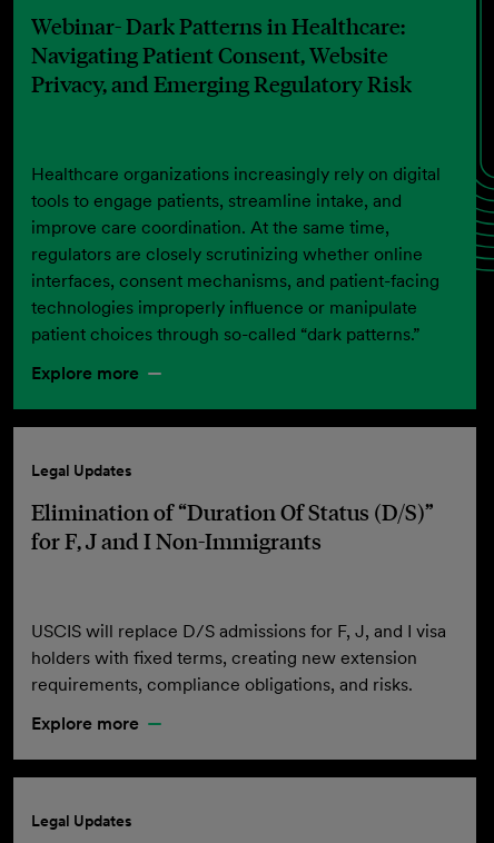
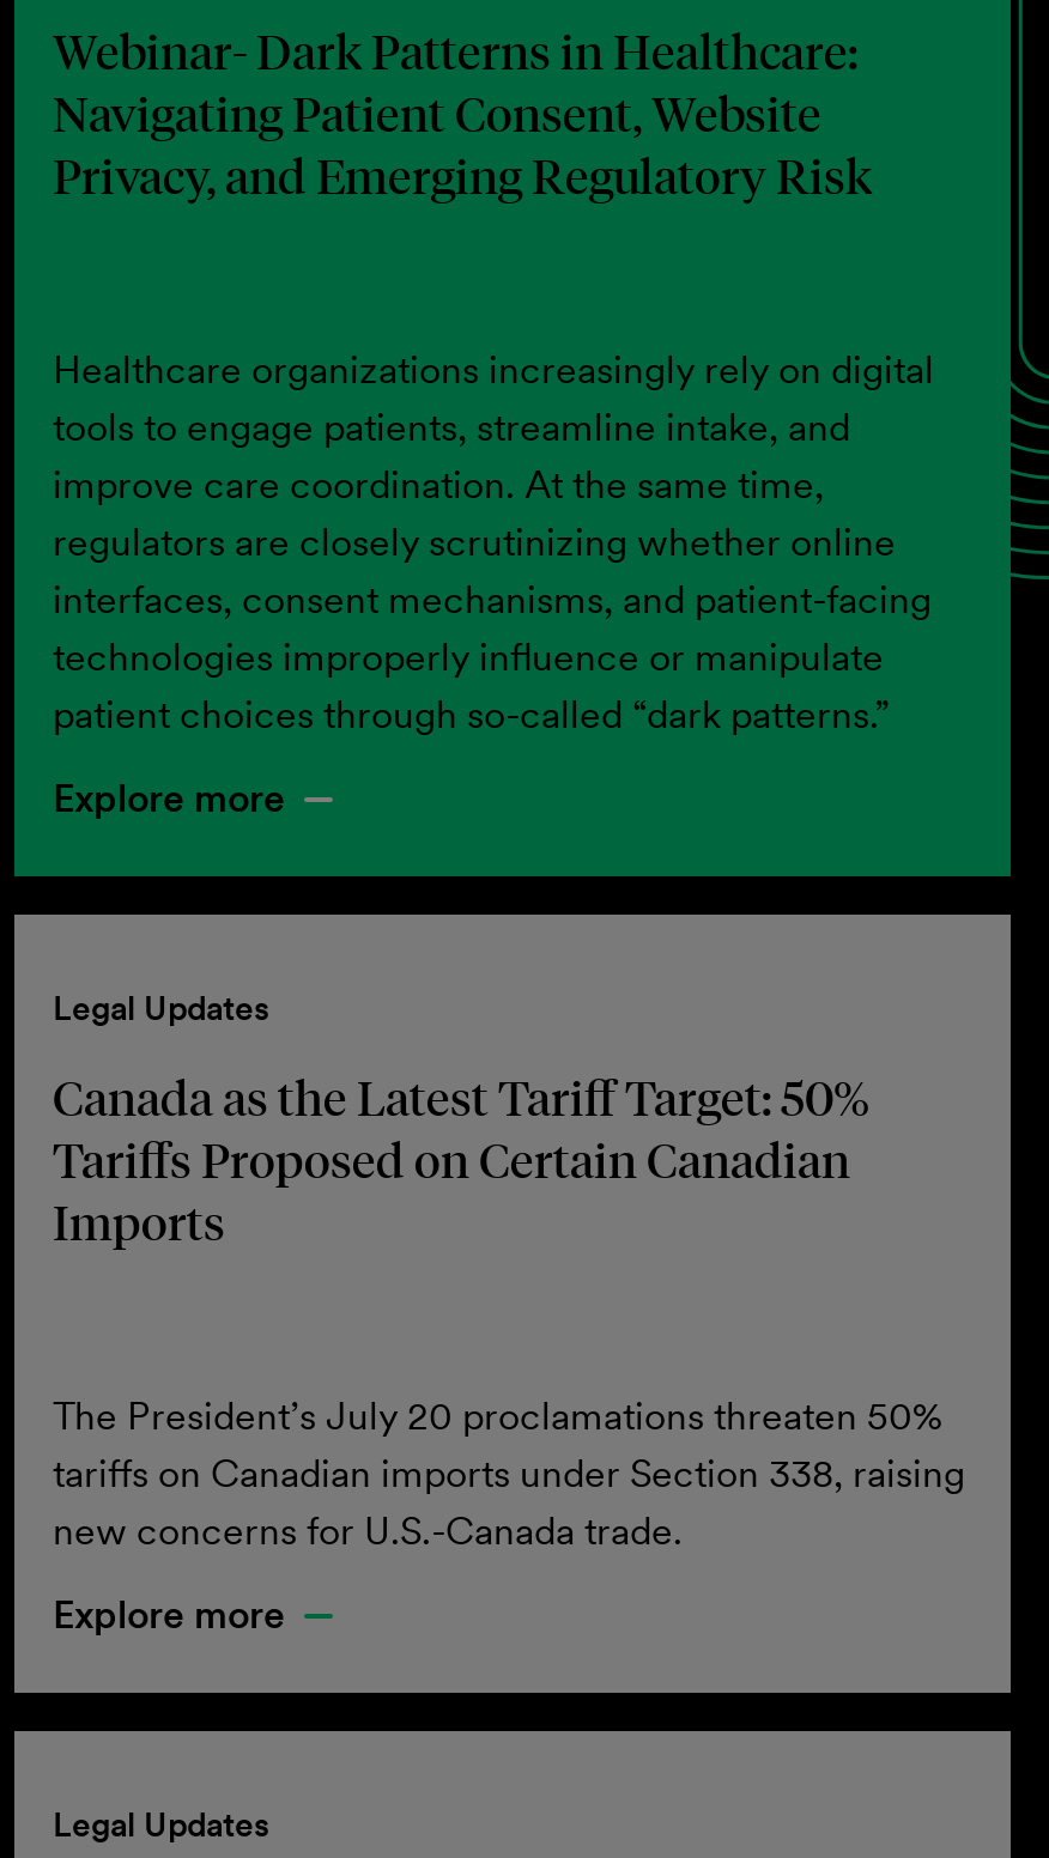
[31,497,434,555] Elimination of “Duration Of Status (D/S)” | for F, J and I Non-Immigrants -> [53,1065,869,1252] Canada as the Latest Tariff Target: 50% | Tariffs Proposed on Certain Canadian | Imports
[31,619,446,695] USCIS will replace D/S admissions for F, J, and I visa | holders with fixed terms, creating new extension | requirements, compliance obligations, and risks. -> [53,1391,965,1554] The President’s July 20 proclamations threaten 50% | tariffs on Canadian imports under Section 338, raising | new concerns for U.S.-Canada trade.

